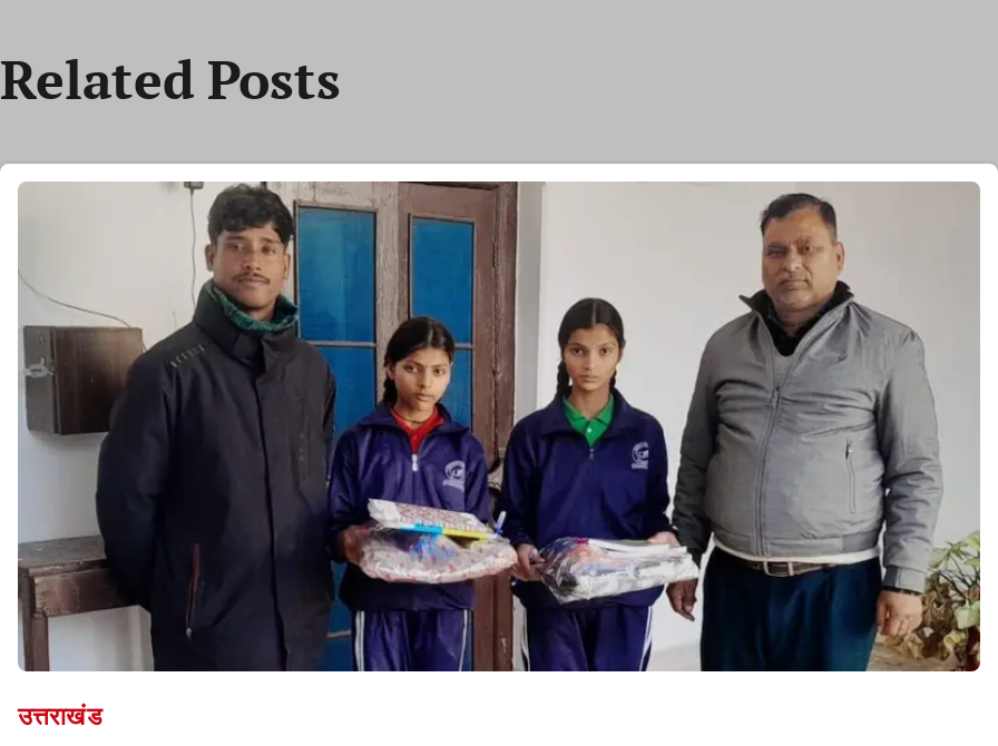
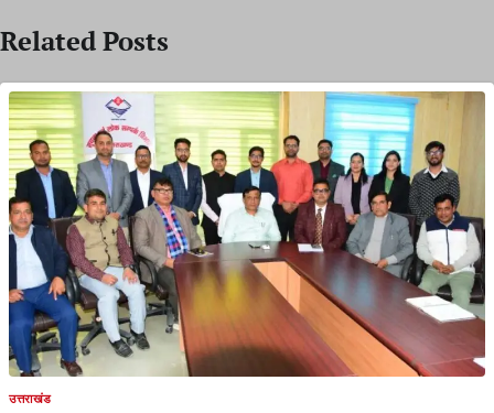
[18,179,980,674] [image] -> [8,91,485,378] [image]

